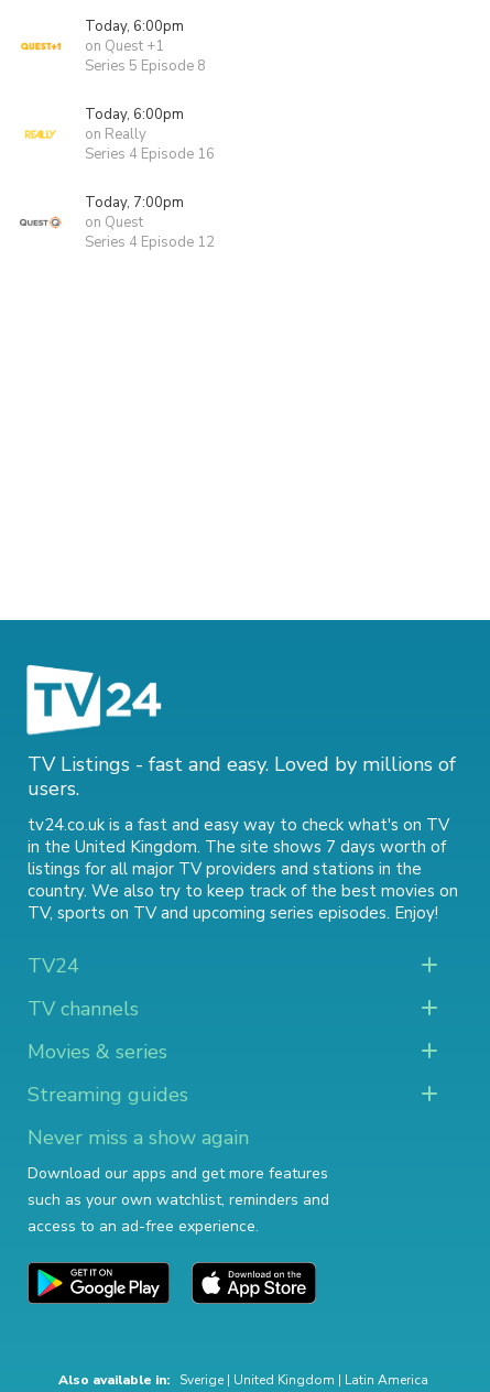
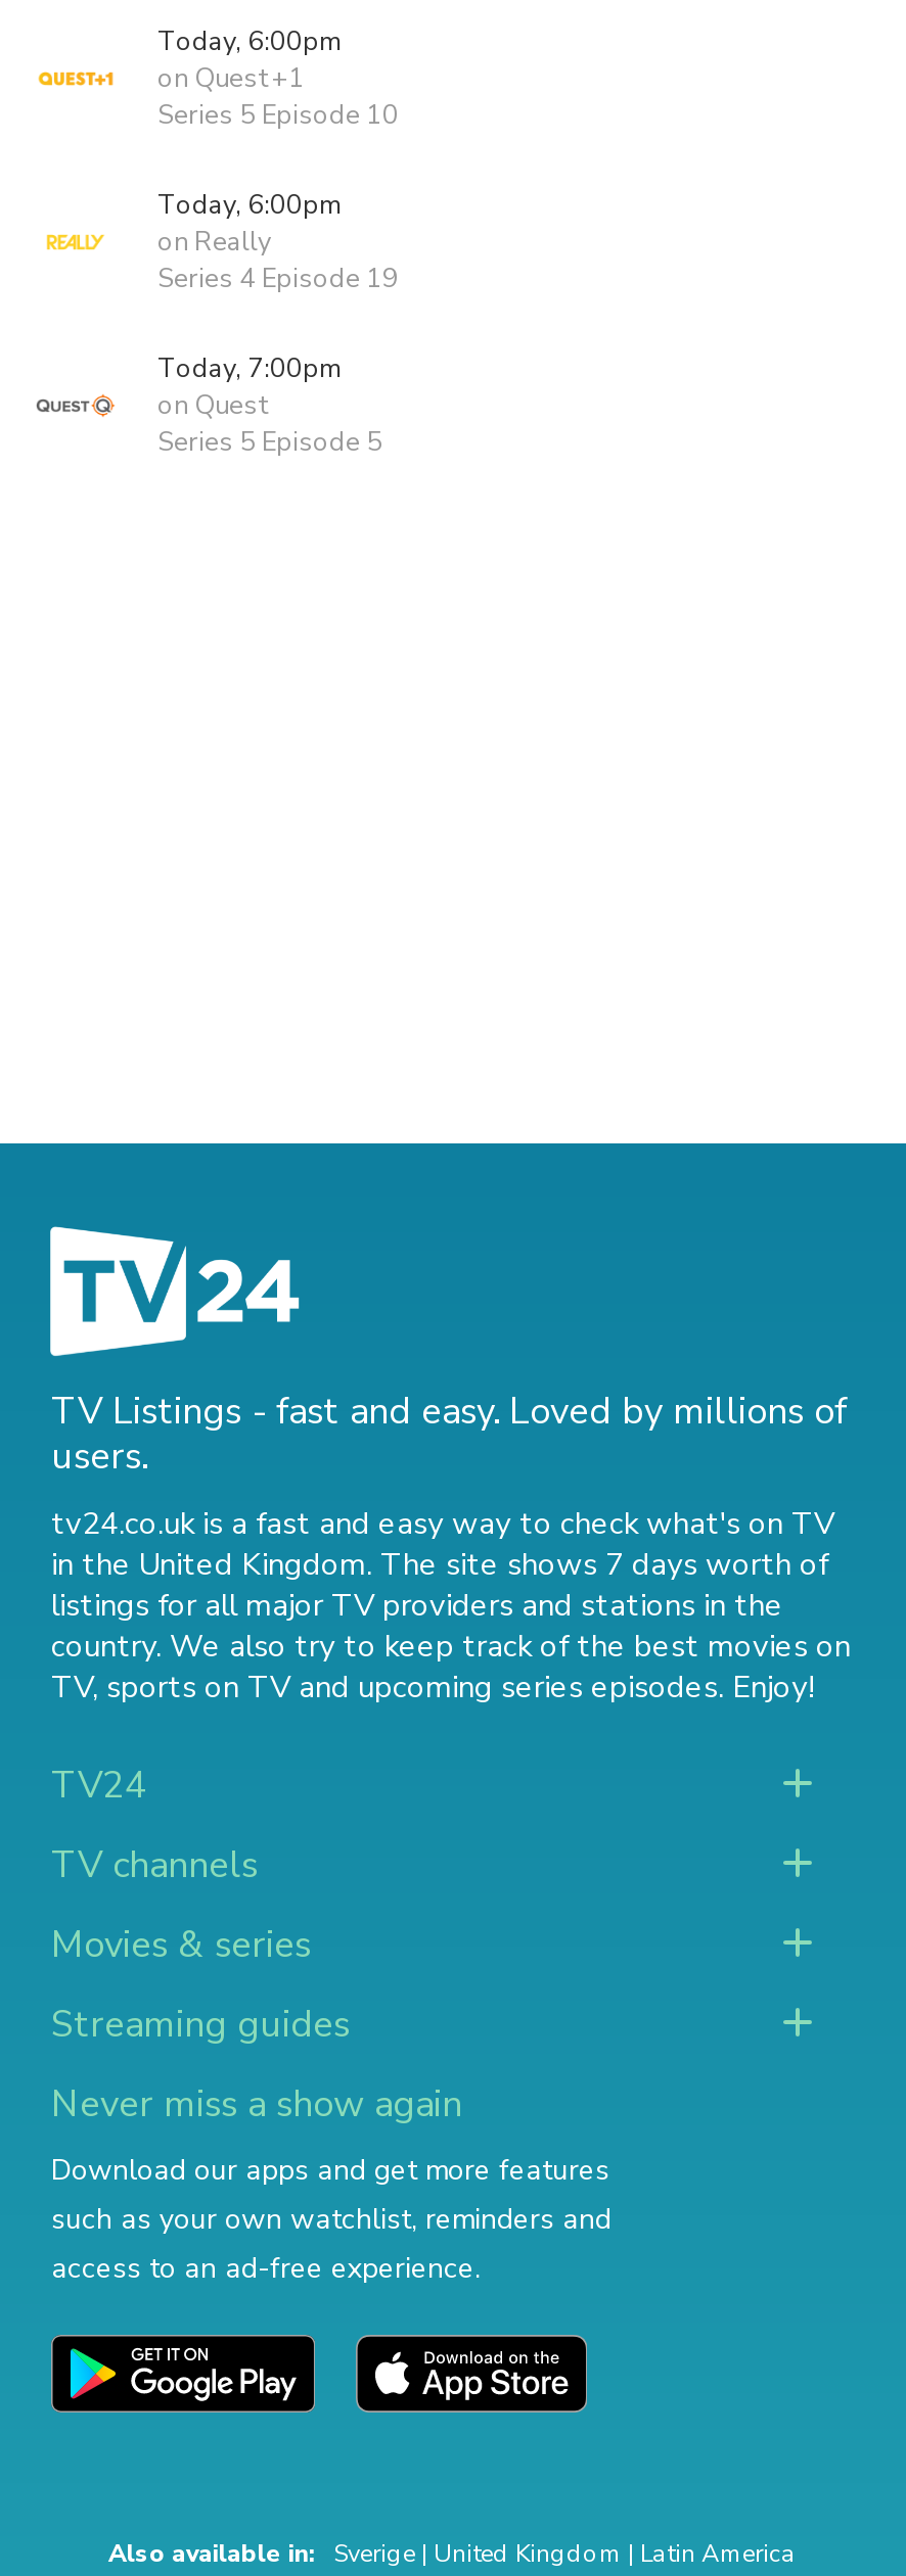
[85,56,206,76] Series 5 Episode 8 -> [157,97,399,134] Series 5 Episode 10
[85,144,215,164] Series 4 Episode 16 -> [157,261,399,297] Series 4 Episode 19
[85,232,215,252] Series 4 Episode 12 -> [157,424,382,461] Series 5 Episode 5

